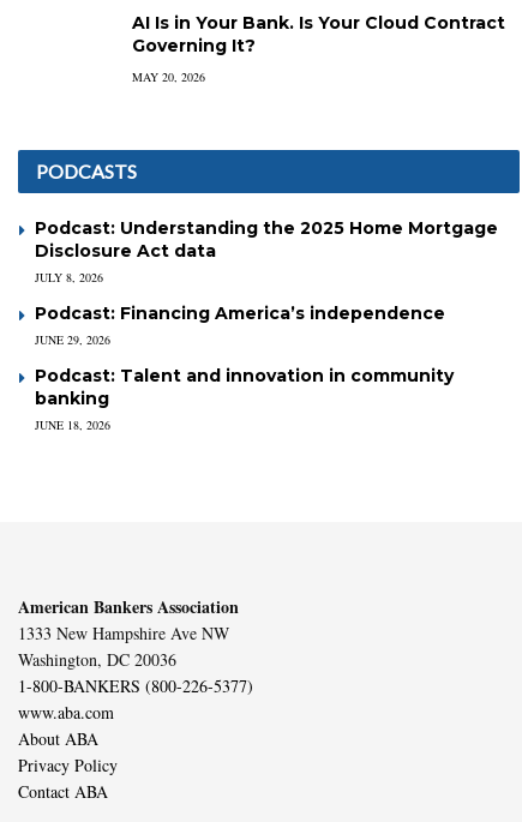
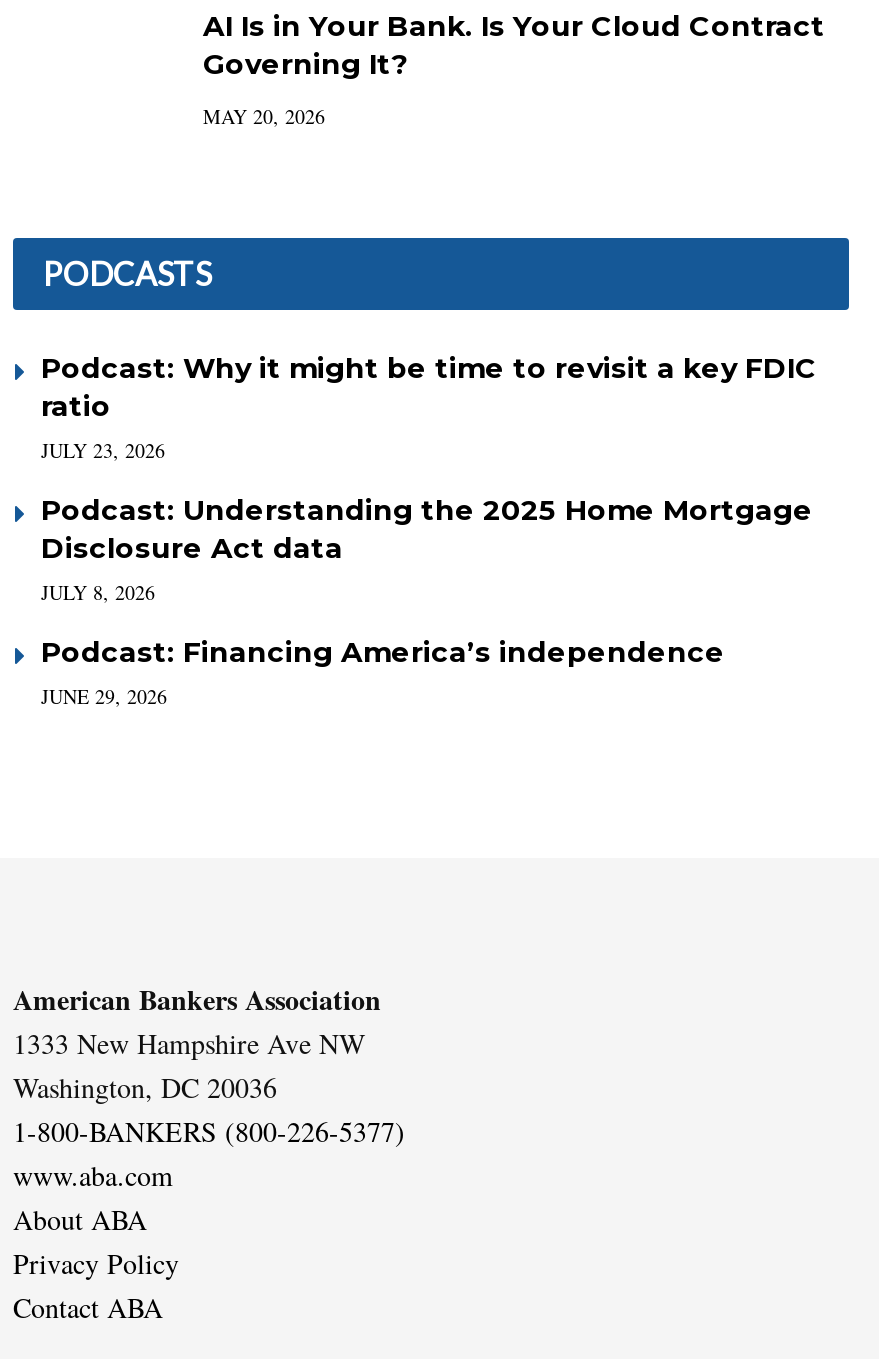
none -> [41,351,817,465] Podcast: Why it might be time to revisit a key FDIC | ratio | JULY 23, 2026
moved [35,217,498,348] -> [41,493,813,711]: Podcast: Understanding the 2025 Home Mortgage | Disclosure Act data | JULY 8, 2026 | Podcast: Financing America’s independence | JUNE 29, 2026
[35,365,454,433] Podcast: Talent and innovation in community | banking | JUNE 18, 2026 -> none

